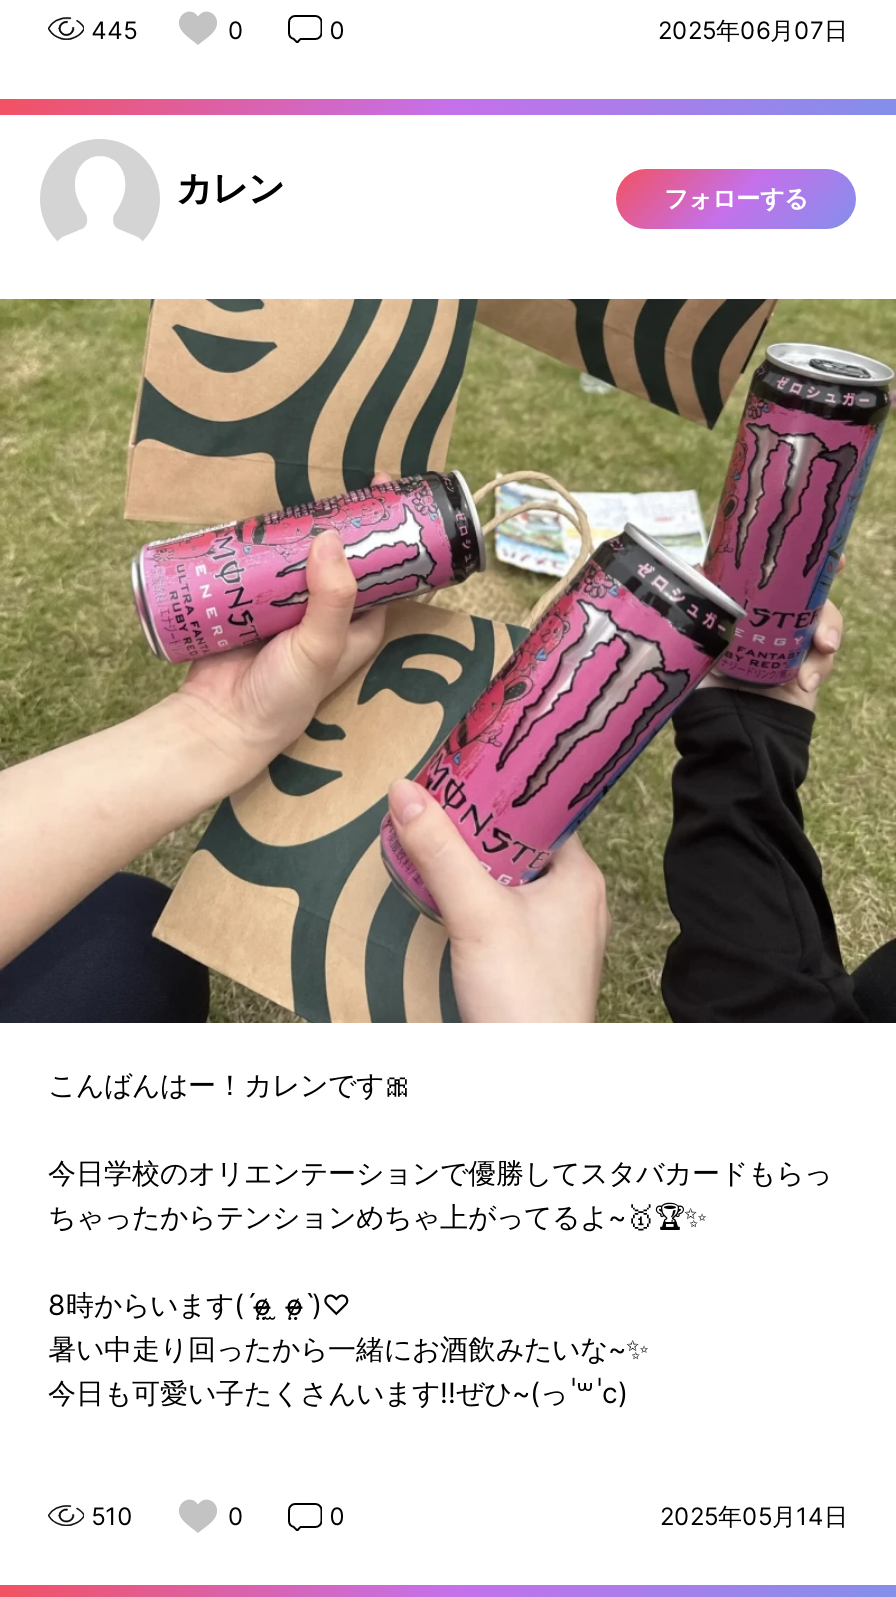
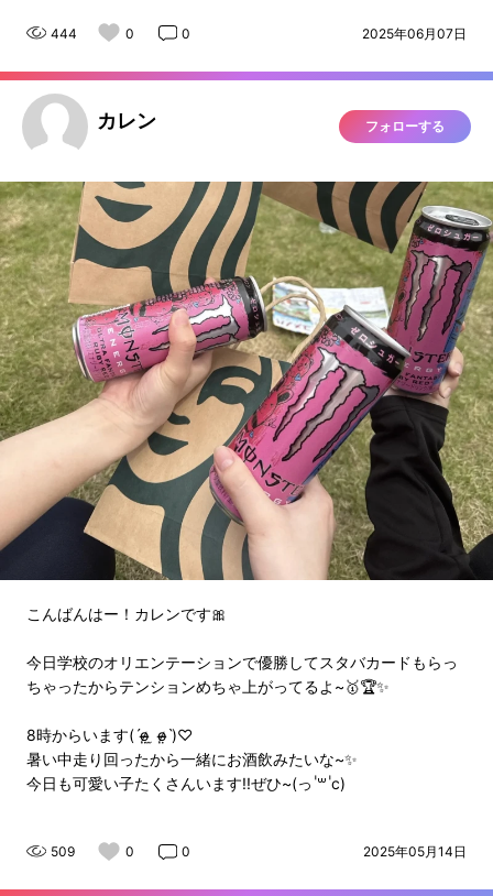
[91,14,137,44] 445 -> [50,25,77,41] 444
[91,1501,133,1531] 510 -> [50,843,74,860] 509

